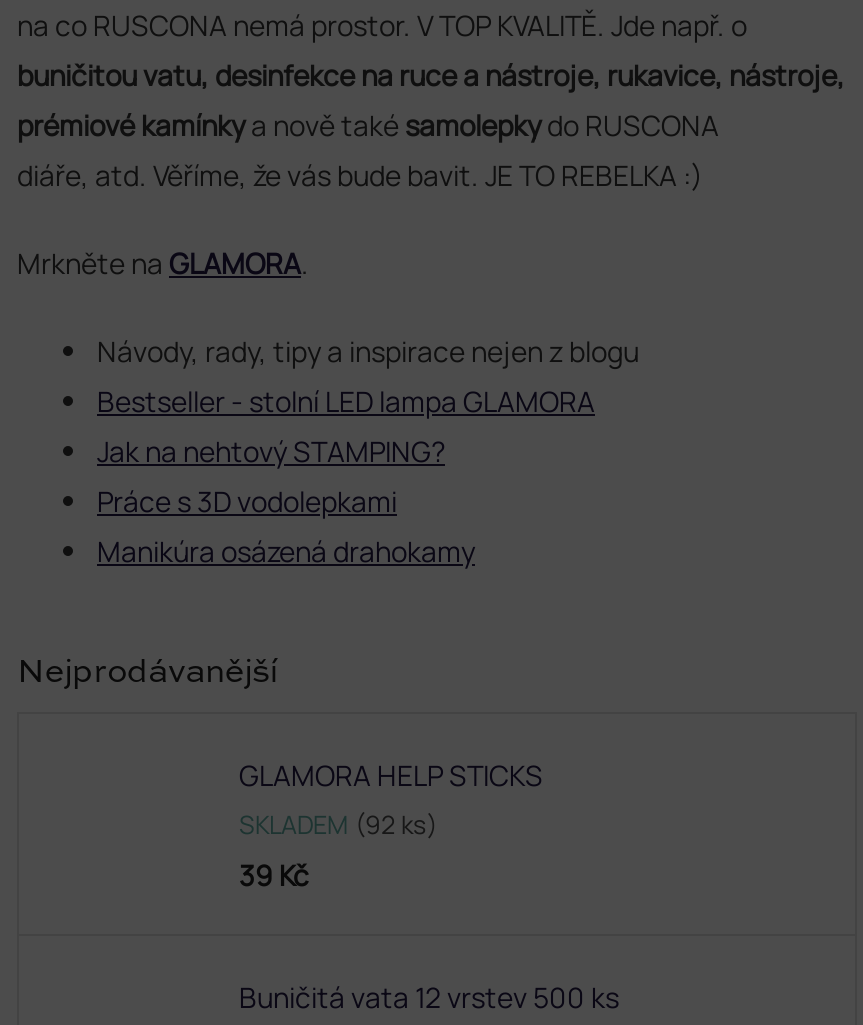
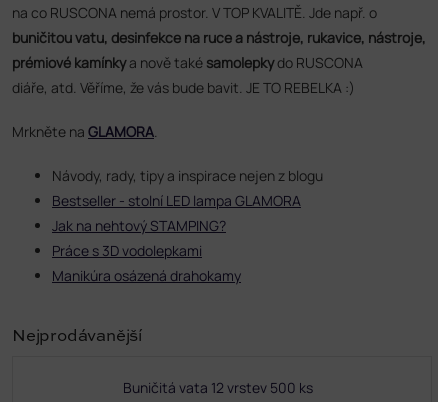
[239,755,543,893] GLAMORA HELP STICKS | SKLADEM (92 ks) | 39 Kč -> none

